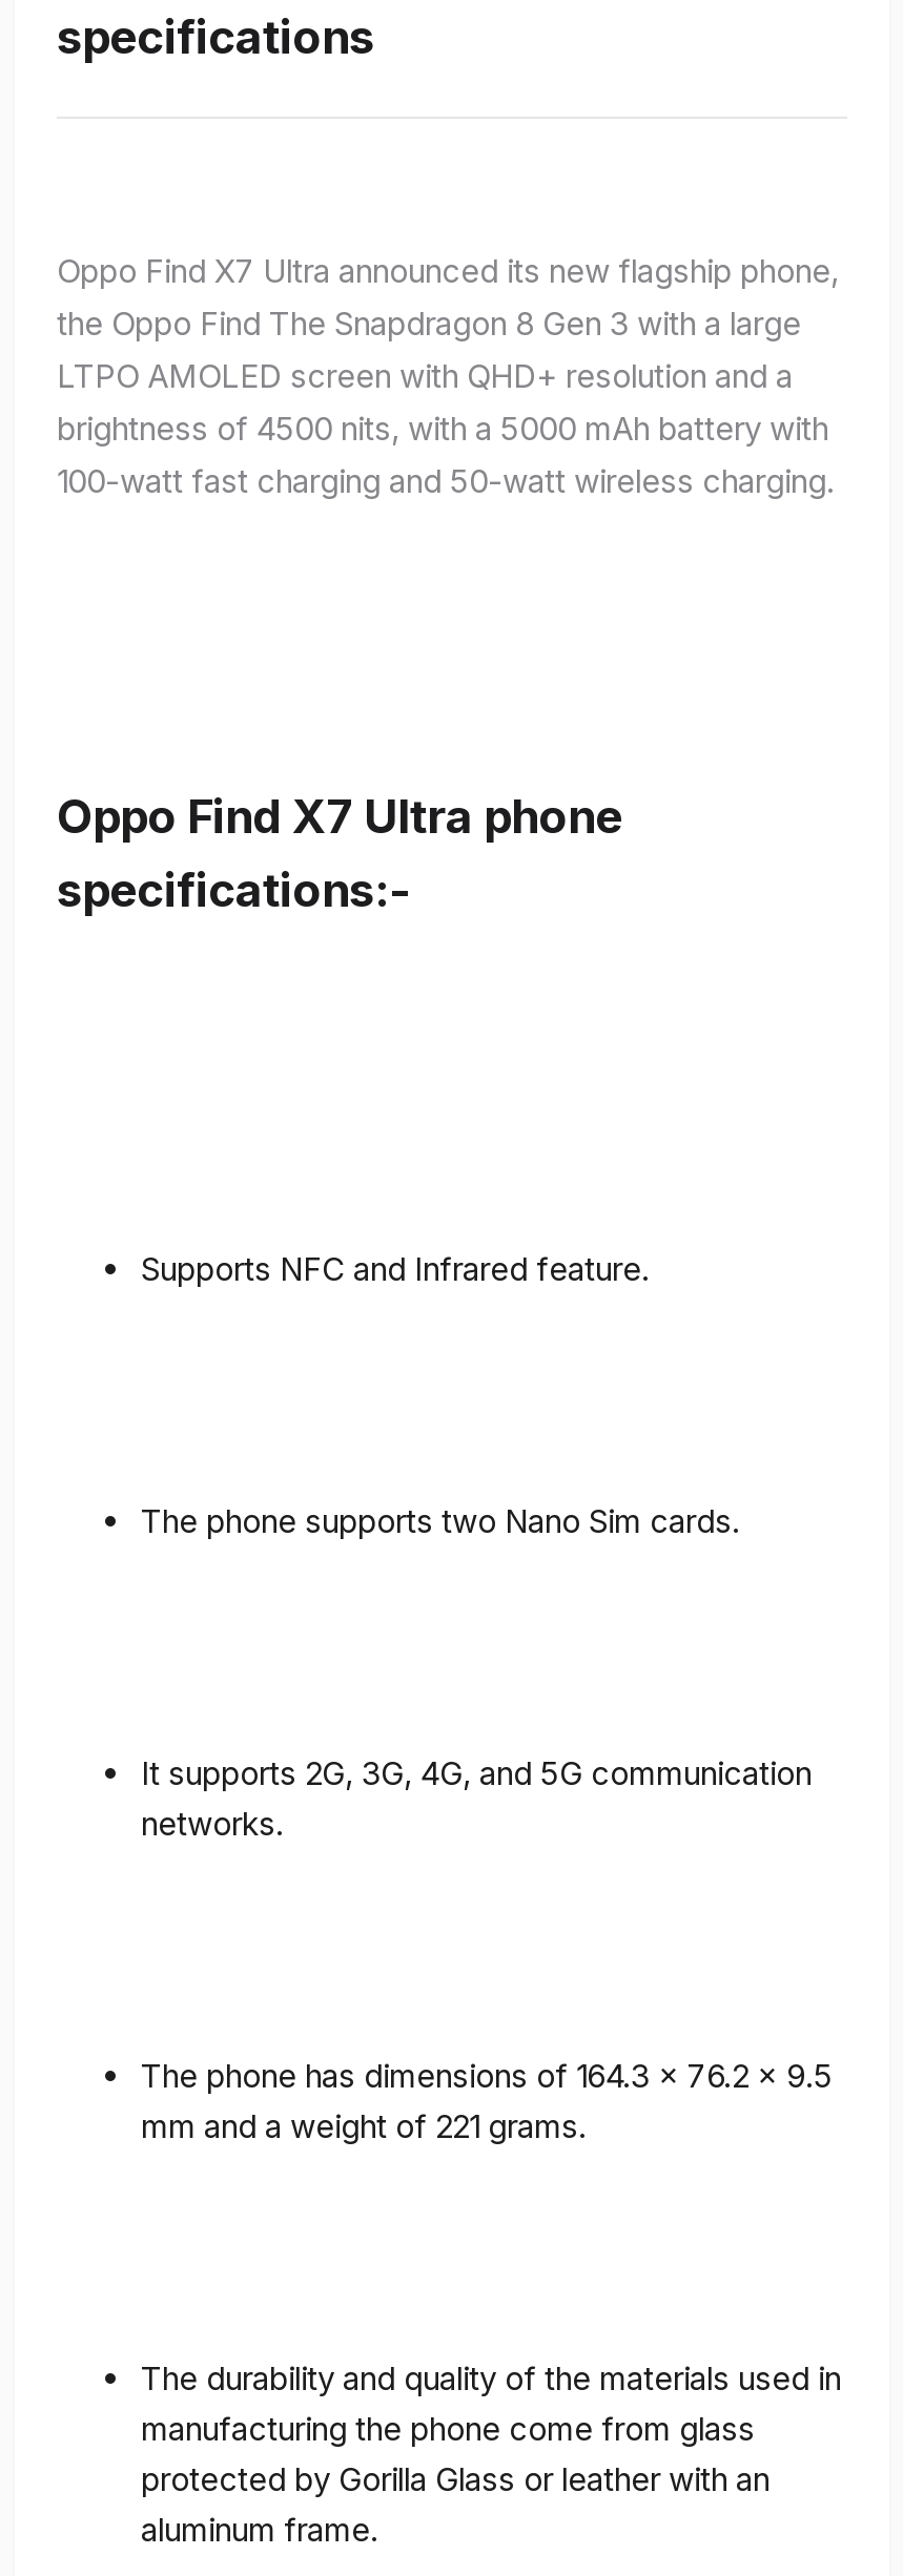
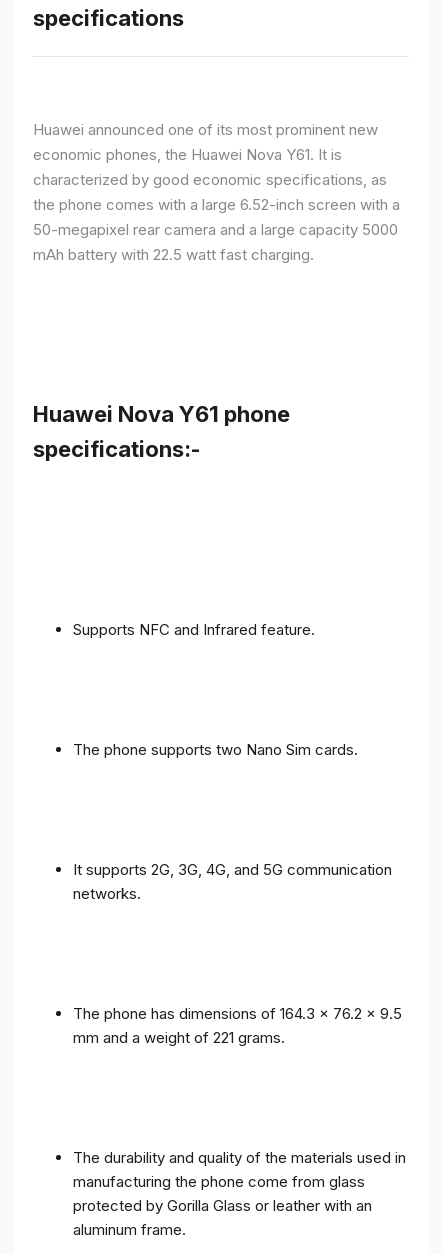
[57,252,839,502] Oppo Find X7 Ultra announced its new flagship phone, | the Oppo Find The Snapdragon 8 Gen 3 with a large | LTPO AMOLED screen with QHD+ resolution and a | brightness of 4500 nits, with a 5000 mAh battery with | 100-watt fast charging and 50-watt wireless charging. -> [33,120,400,264] Huawei announced one of its most prominent new | economic phones, the Huawei Nova Y61. It is | characterized by good economic specifications, as | the phone comes with a large 6.52-inch screen with a | 50-megapixel rear camera and a large capacity 5000 | mAh battery with 22.5 watt fast charging.
[57,788,622,843] Oppo Find X7 Ultra phone -> [33,400,290,426] Huawei Nova Y61 phone

